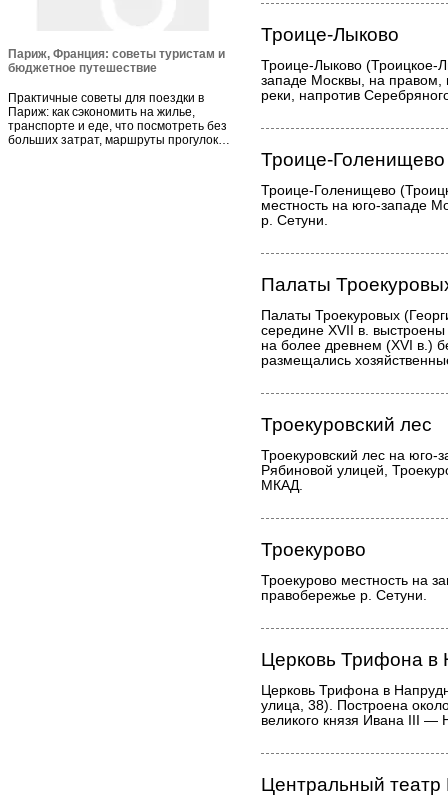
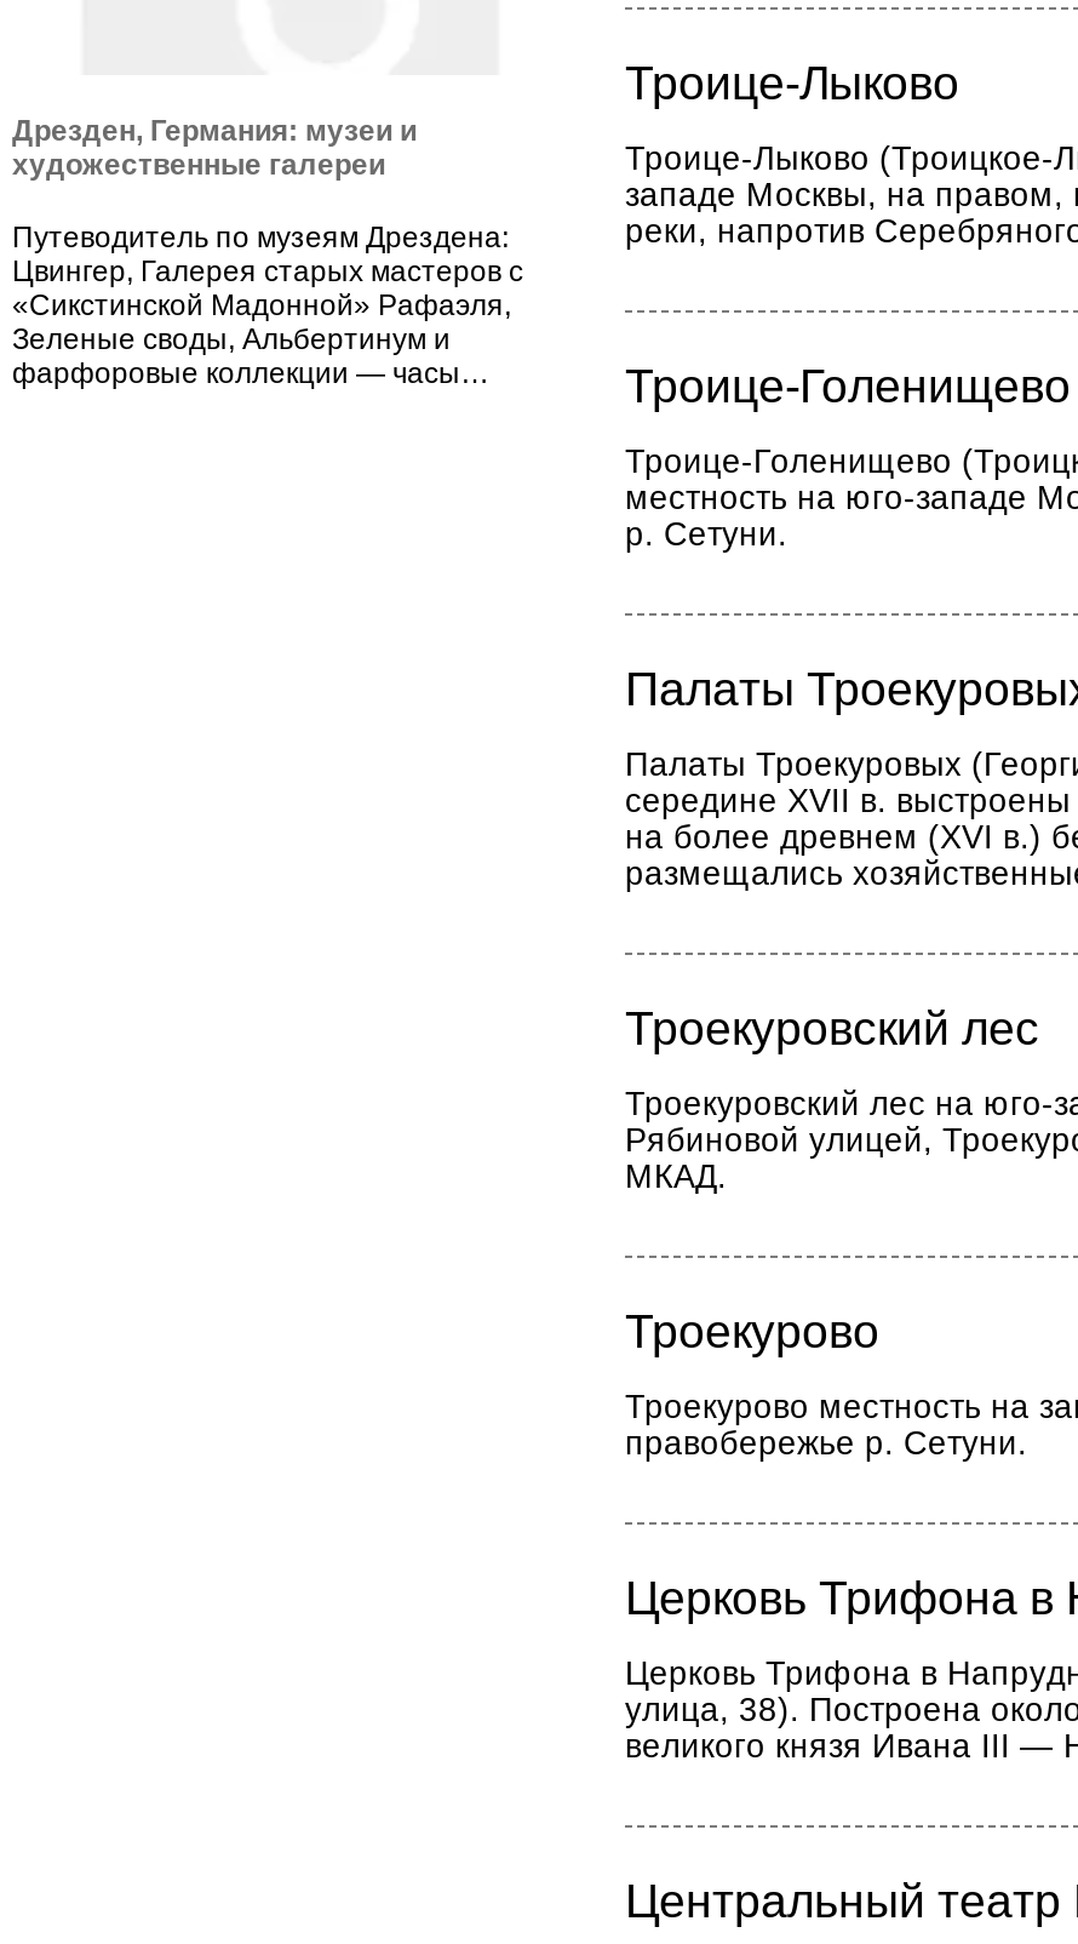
[8,47,225,75] Париж, Франция: советы туристам и | бюджетное путешествие -> [12,114,417,182] Дрезден, Германия: музеи и | художественные галереи
[8,91,230,147] Практичные советы для поездки в | Париж: как сэкономить на жилье, | транспорте и еде, что посмотреть без | больших затрат, маршруты прогулок… -> [12,220,523,390] Путеводитель по музеям Дрездена: | Цвингер, Галерея старых мастеров с | «Сикстинской Мадонной» Рафаэля, | Зеленые своды, Альбертинум и | фарфоровые коллекции — часы…

